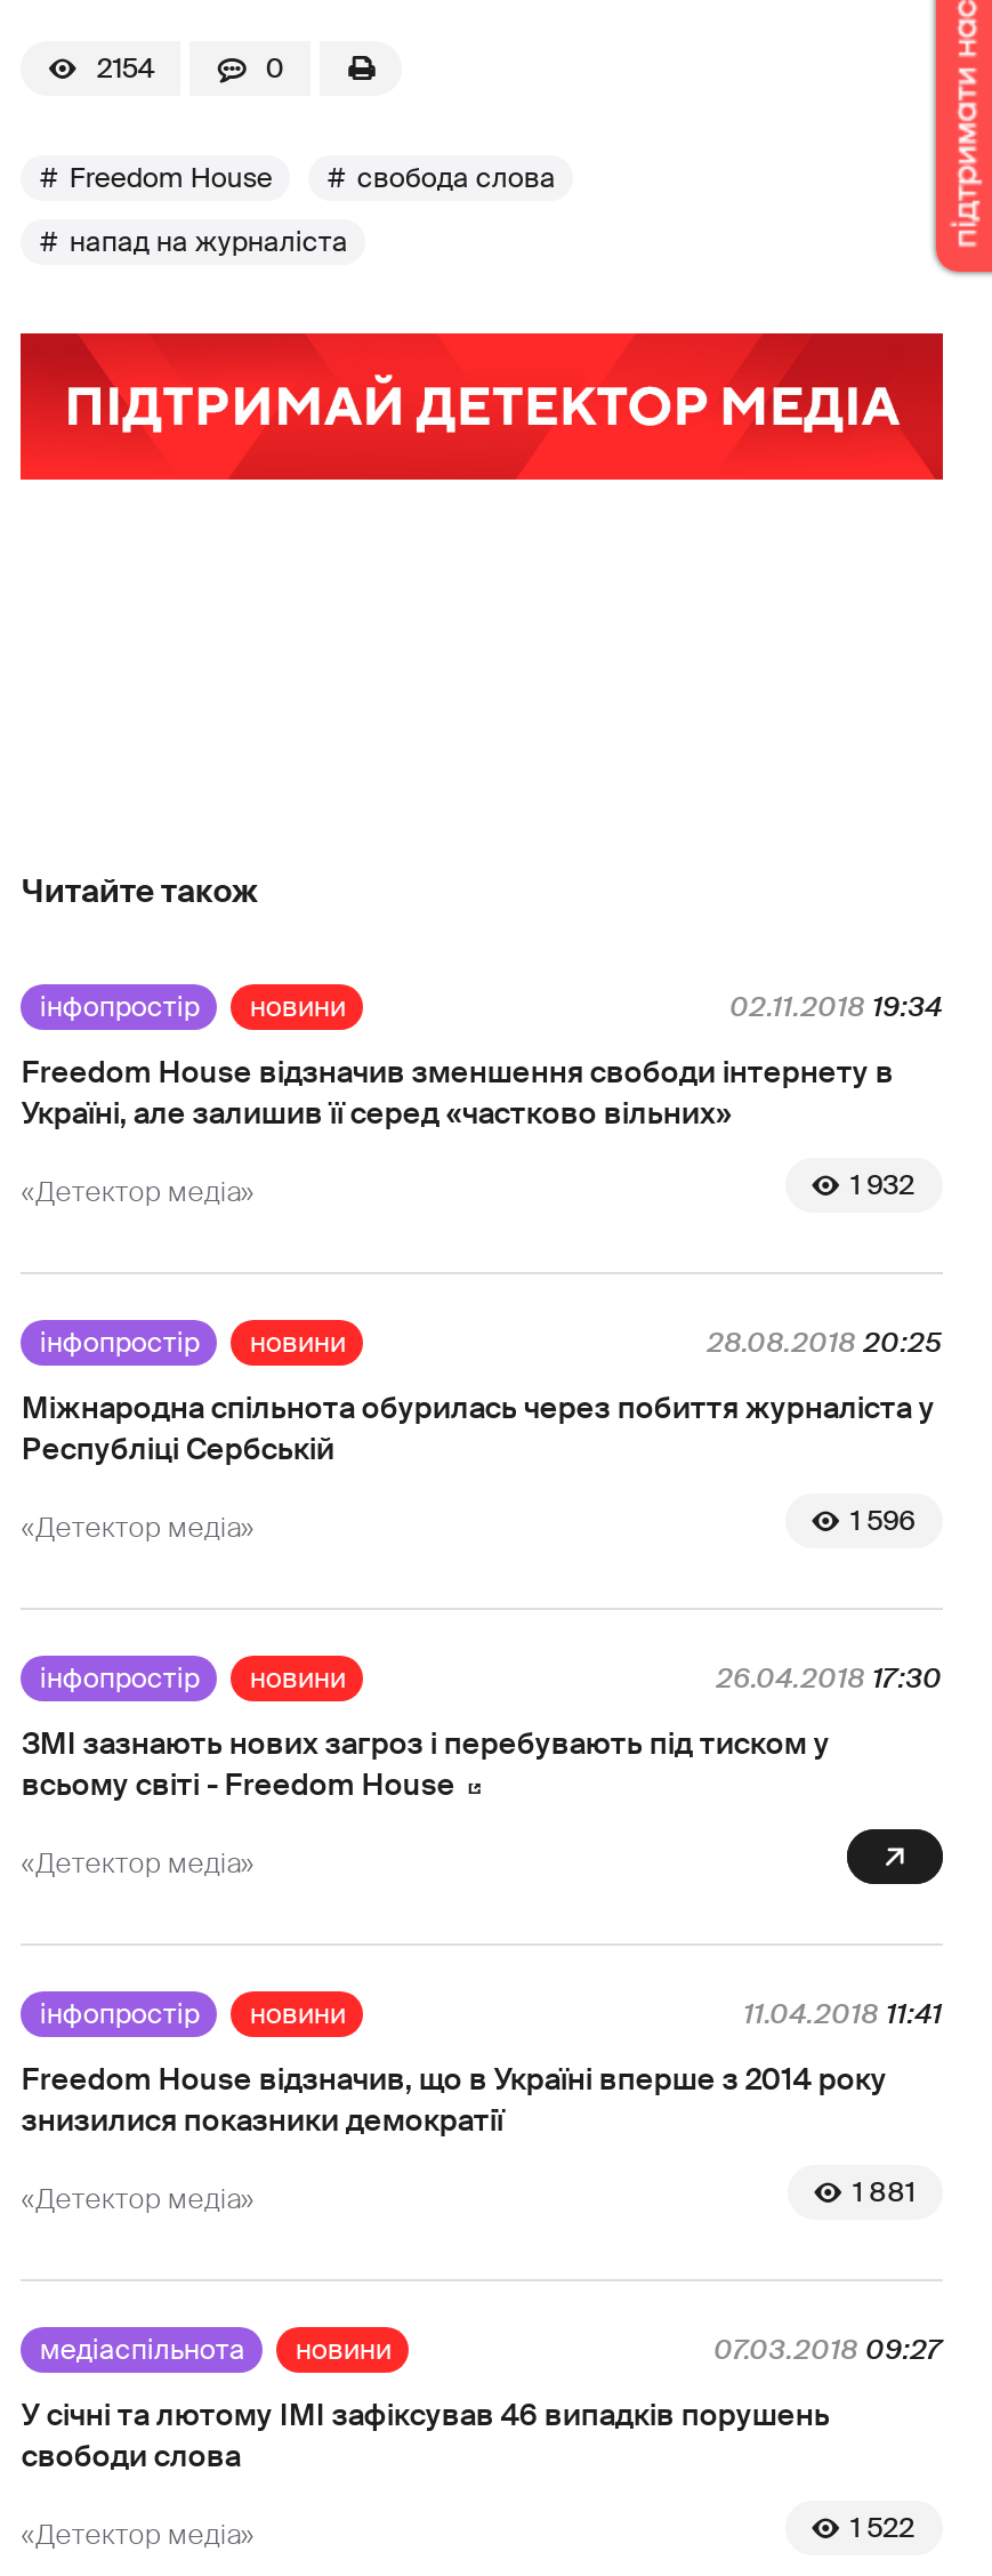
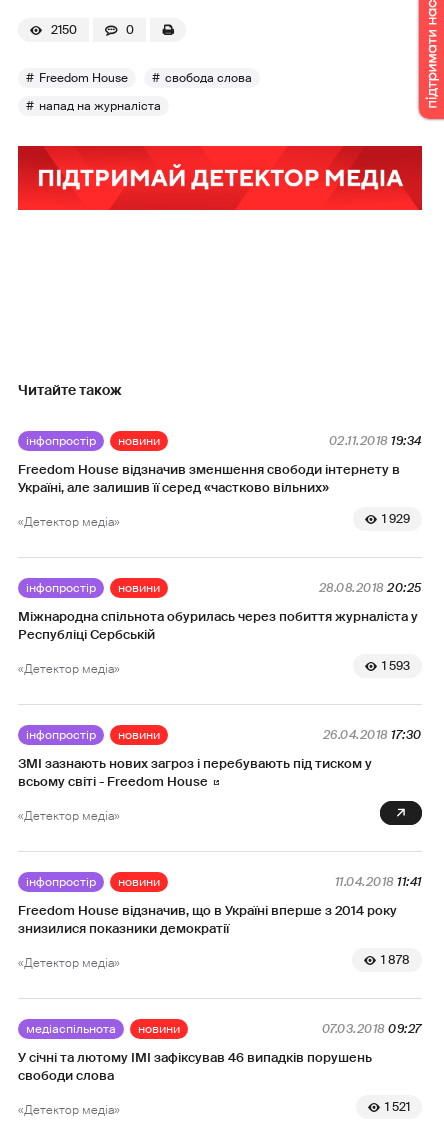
[97,50,154,87] 2154 -> [51,22,77,38] 2150
[851,1167,915,1204] 1 932 -> [382,511,410,527] 1 929
[851,1503,915,1540] 1 596 -> [382,658,410,674] 1 593
[853,2175,915,2211] 1 881 -> [381,952,410,968] 1 878
[851,2510,915,2547] 1 522 -> [385,1099,410,1115] 1 521

